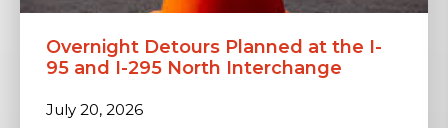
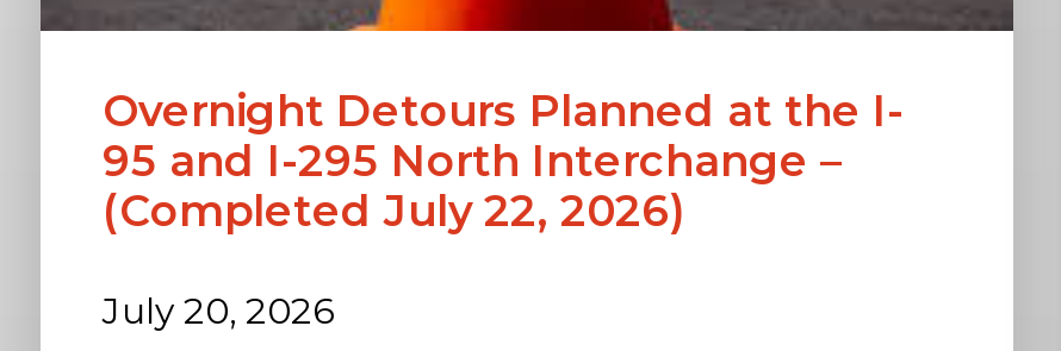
[46,57,342,79] 95 and I-295 North Interchange -> [103,135,842,237] 95 and I-295 North Interchange – | (Completed July 22, 2026)

